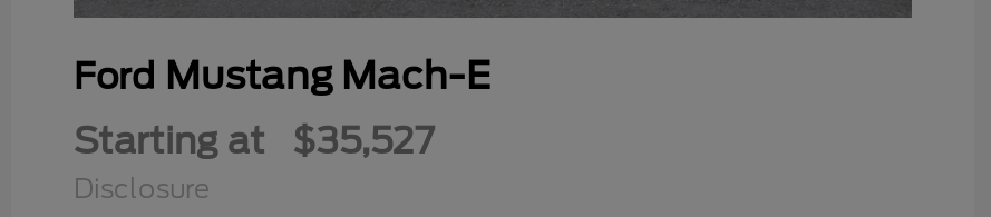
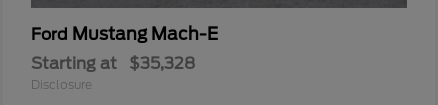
[74,120,435,162] Starting at $35,527 -> [31,54,195,73] Starting at $35,328

